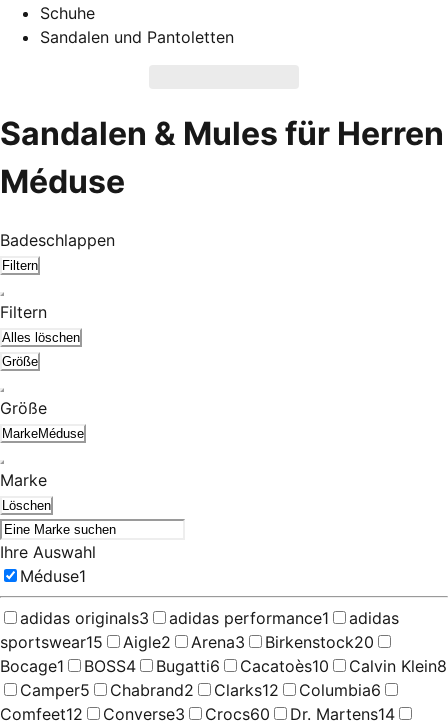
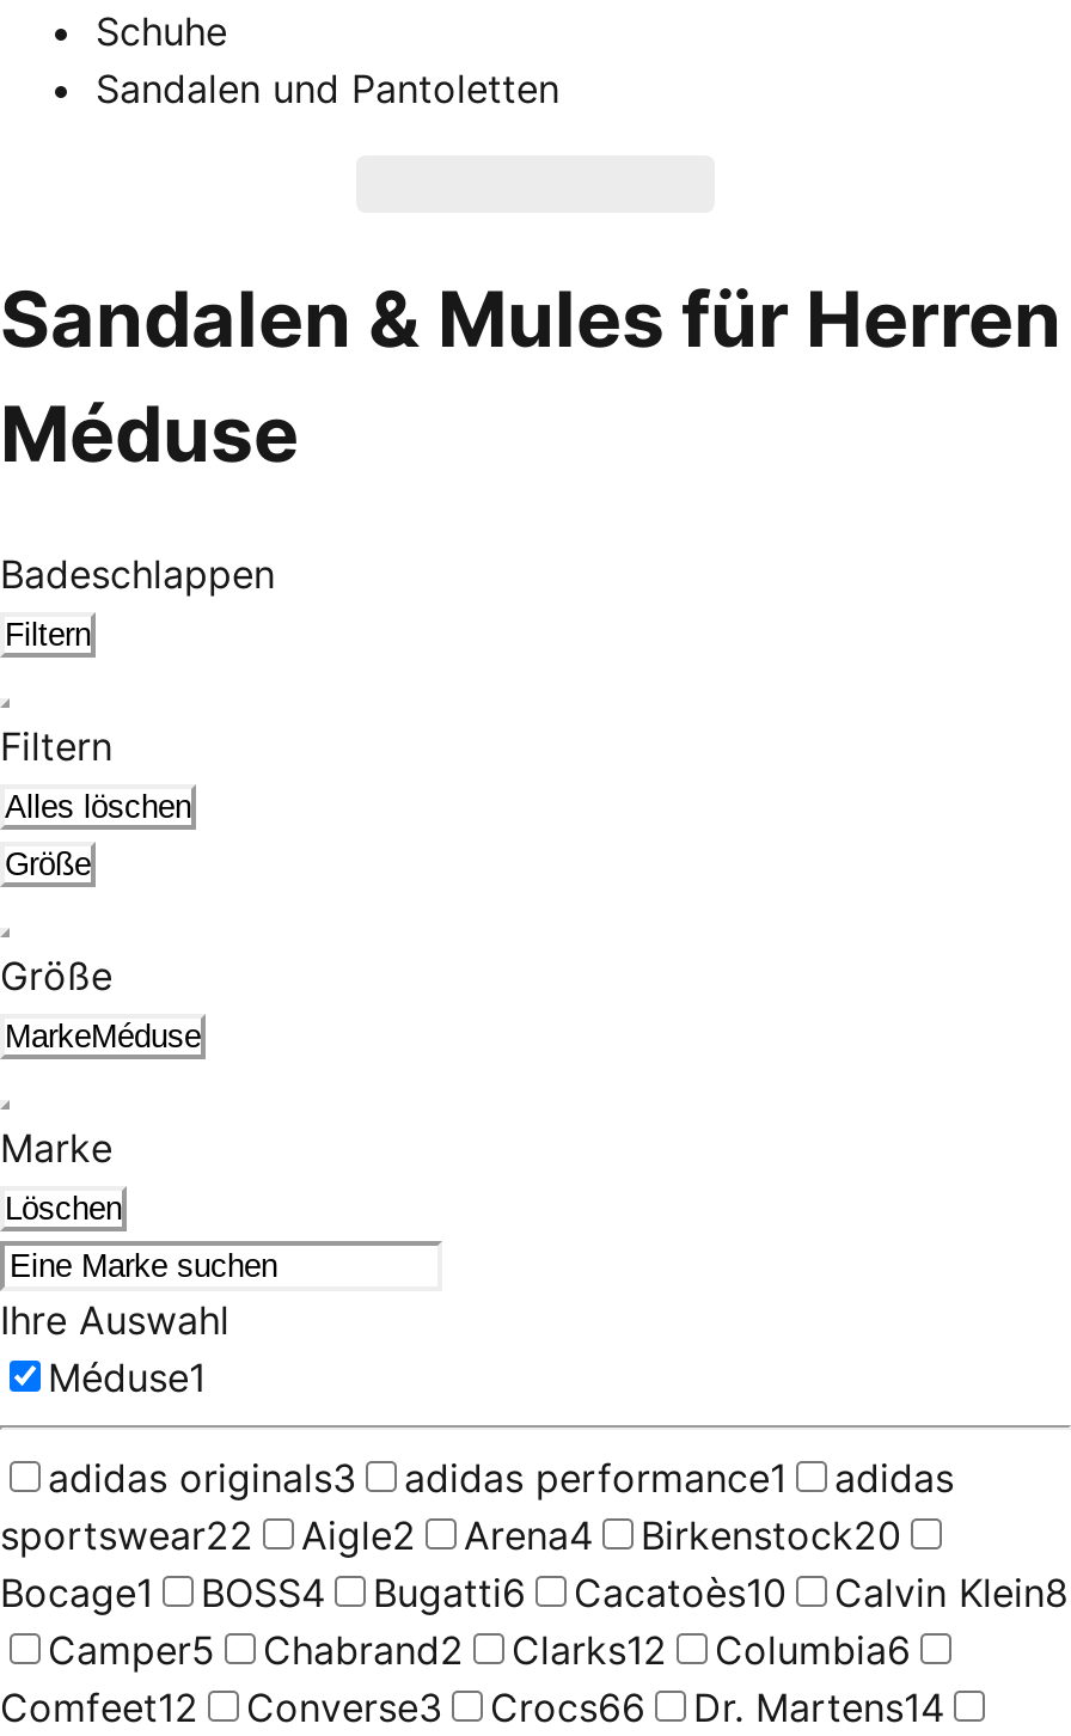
[0,632,103,652] sportswear15 -> [0,1511,253,1559] sportswear22
[191,632,245,652] Arena3 -> [464,1511,593,1559] Arena4
[0,704,395,724] Comfeet12 Converse3 Crocs60 Dr. Martens14 -> [0,1683,944,1731] Comfeet12 Converse3 Crocs66 Dr. Martens14

